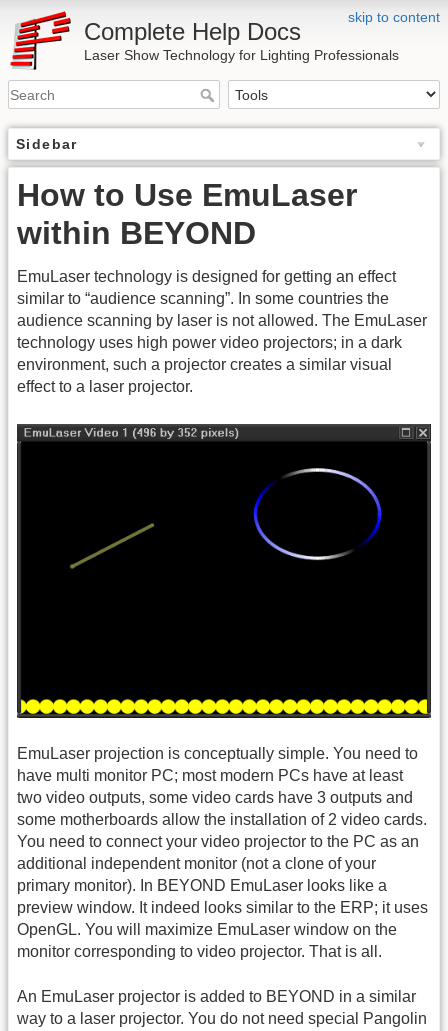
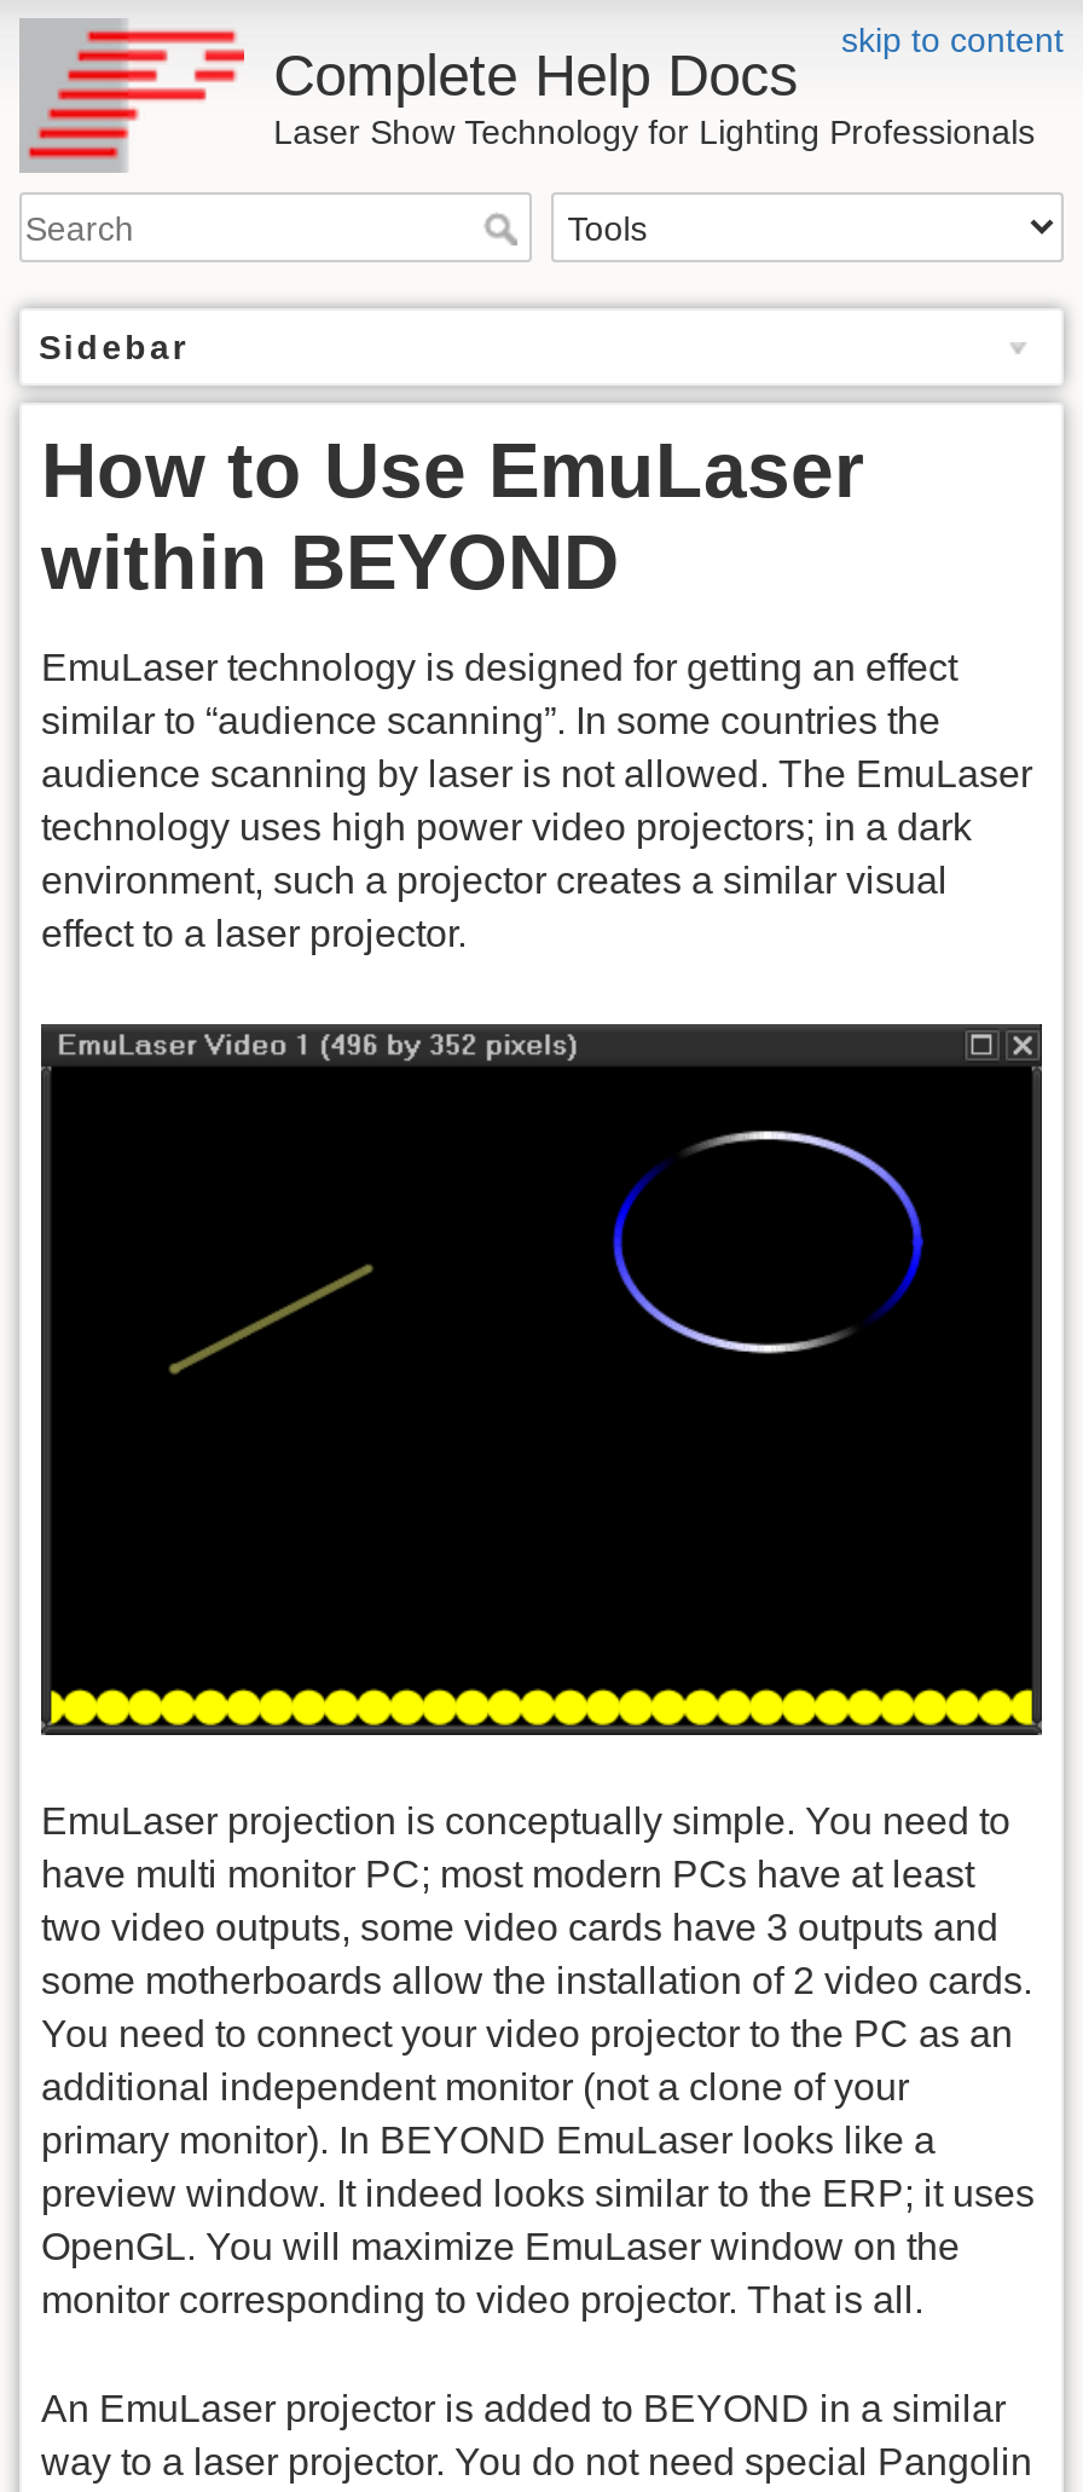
[9,9,70,71] [image] -> [19,18,169,173] [image]

